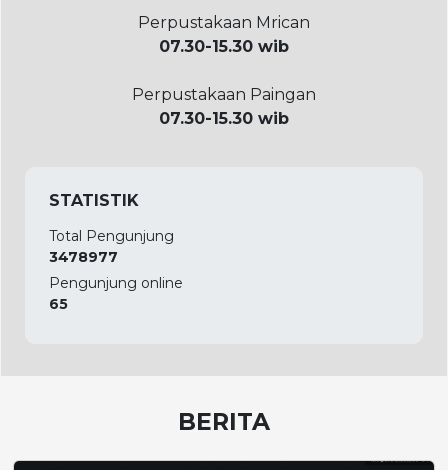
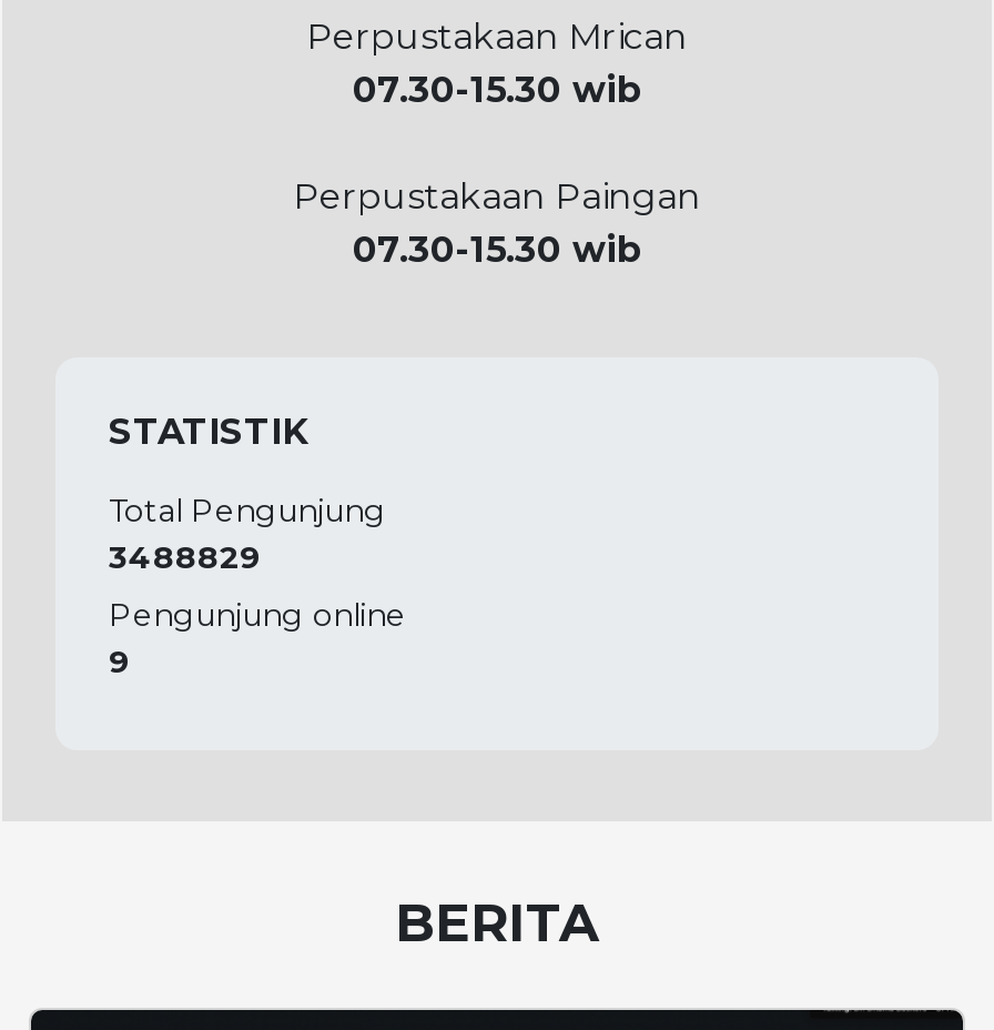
[49,248,118,266] 3478977 -> [109,538,262,578] 3488829
[49,295,68,313] 65 -> [109,642,131,682] 9

